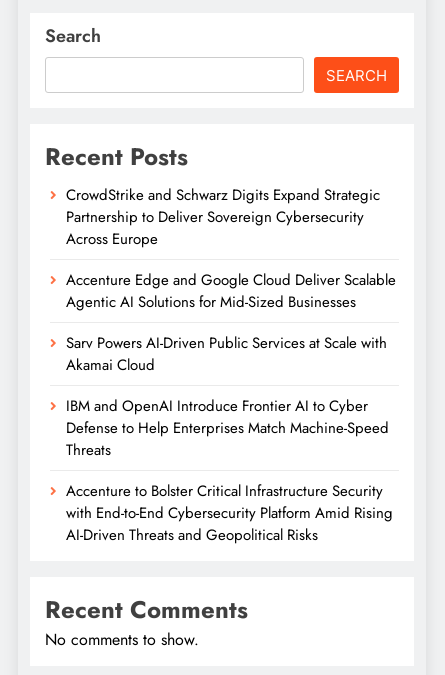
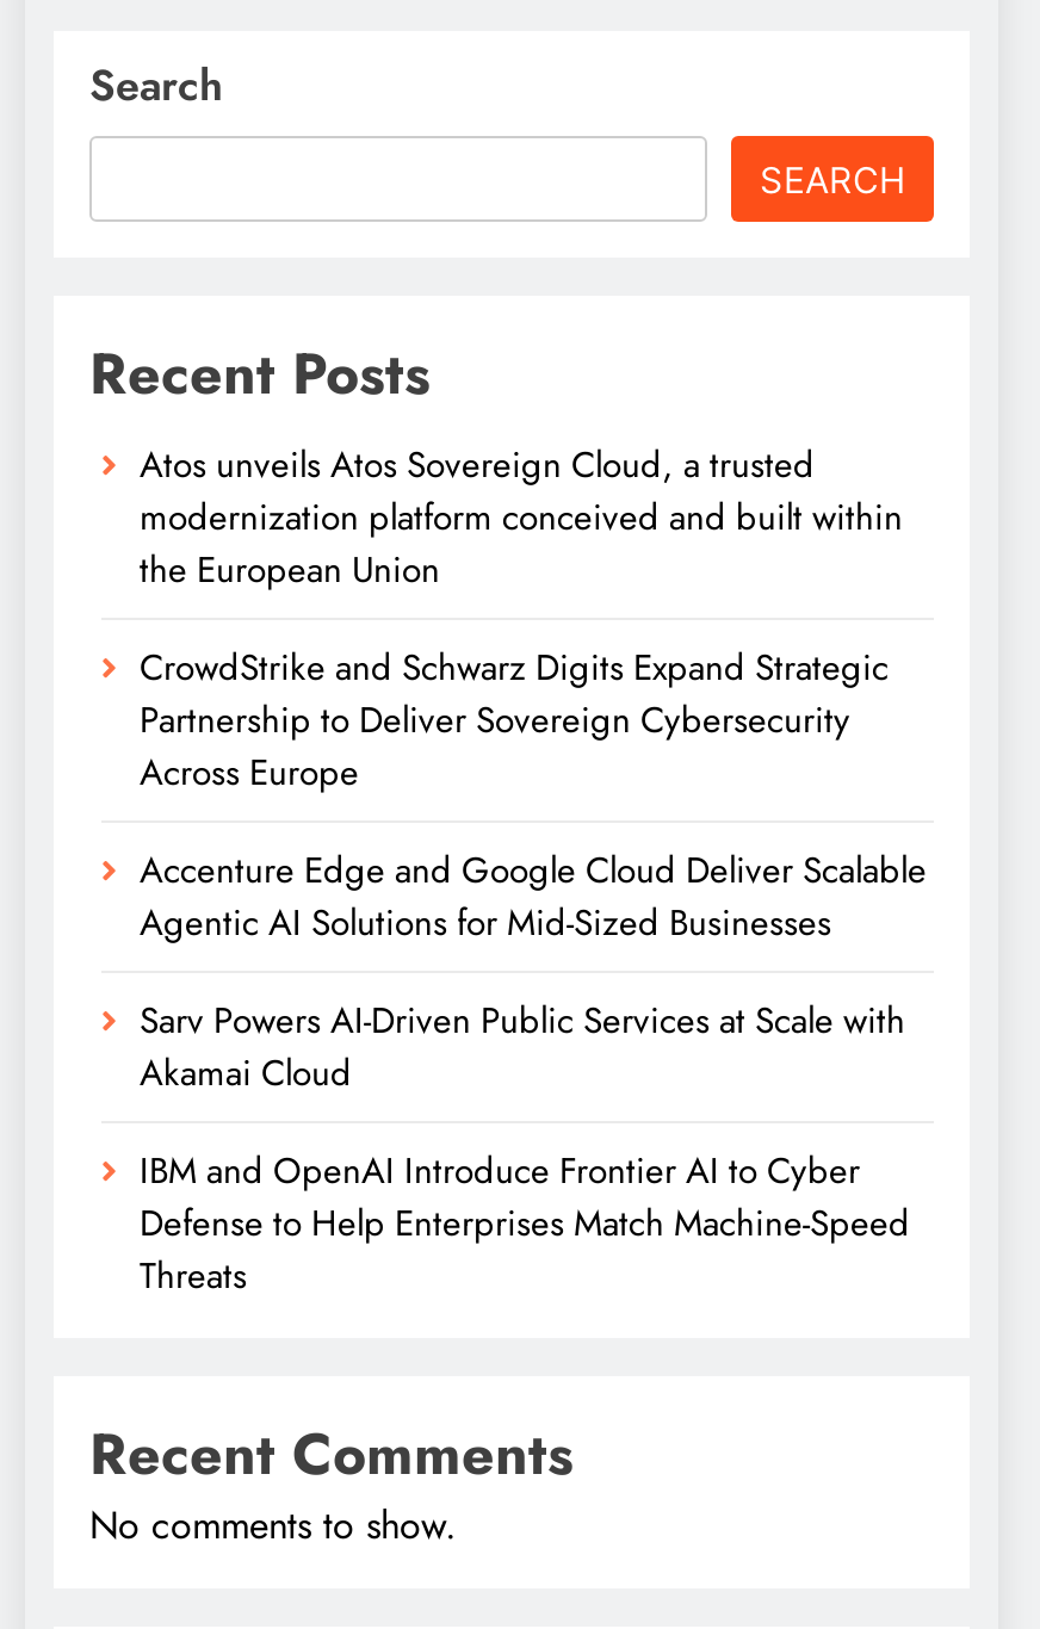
none -> [140,440,903,597] Atos unveils Atos Sovereign Cloud, a trusted | modernization platform conceived and built within | the European Union
moved [66,183,396,460] -> [140,643,927,1303]: CrowdStrike and Schwarz Digits Expand Strategic | Partnership to Deliver Sovereign Cybersecurity | Across Europe | ... | Defense to Help Enterprises Match Machine-Speed | Threats
[66,479,393,545] Accenture to Bolster Critical Infrastructure Security | with End-to-End Cybersecurity Platform Amid Rising | AI-Driven Threats and Geopolitical Risks -> none

